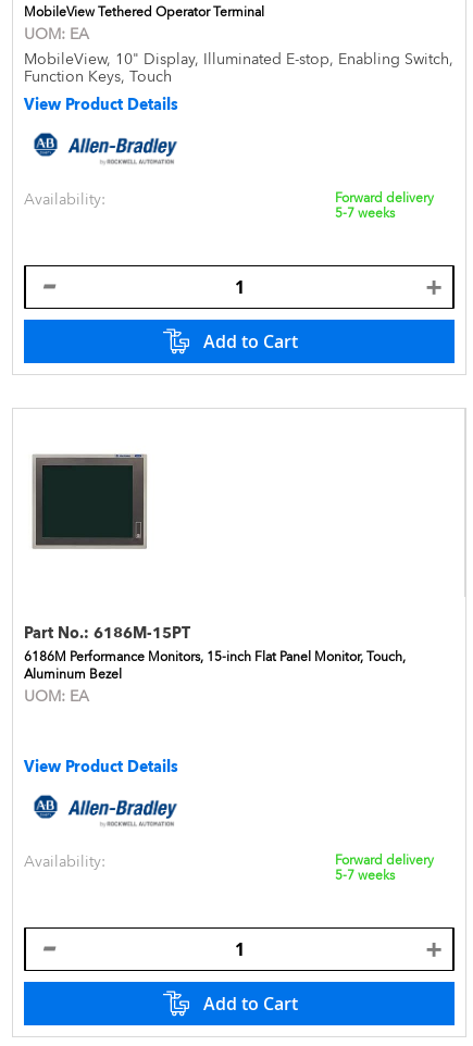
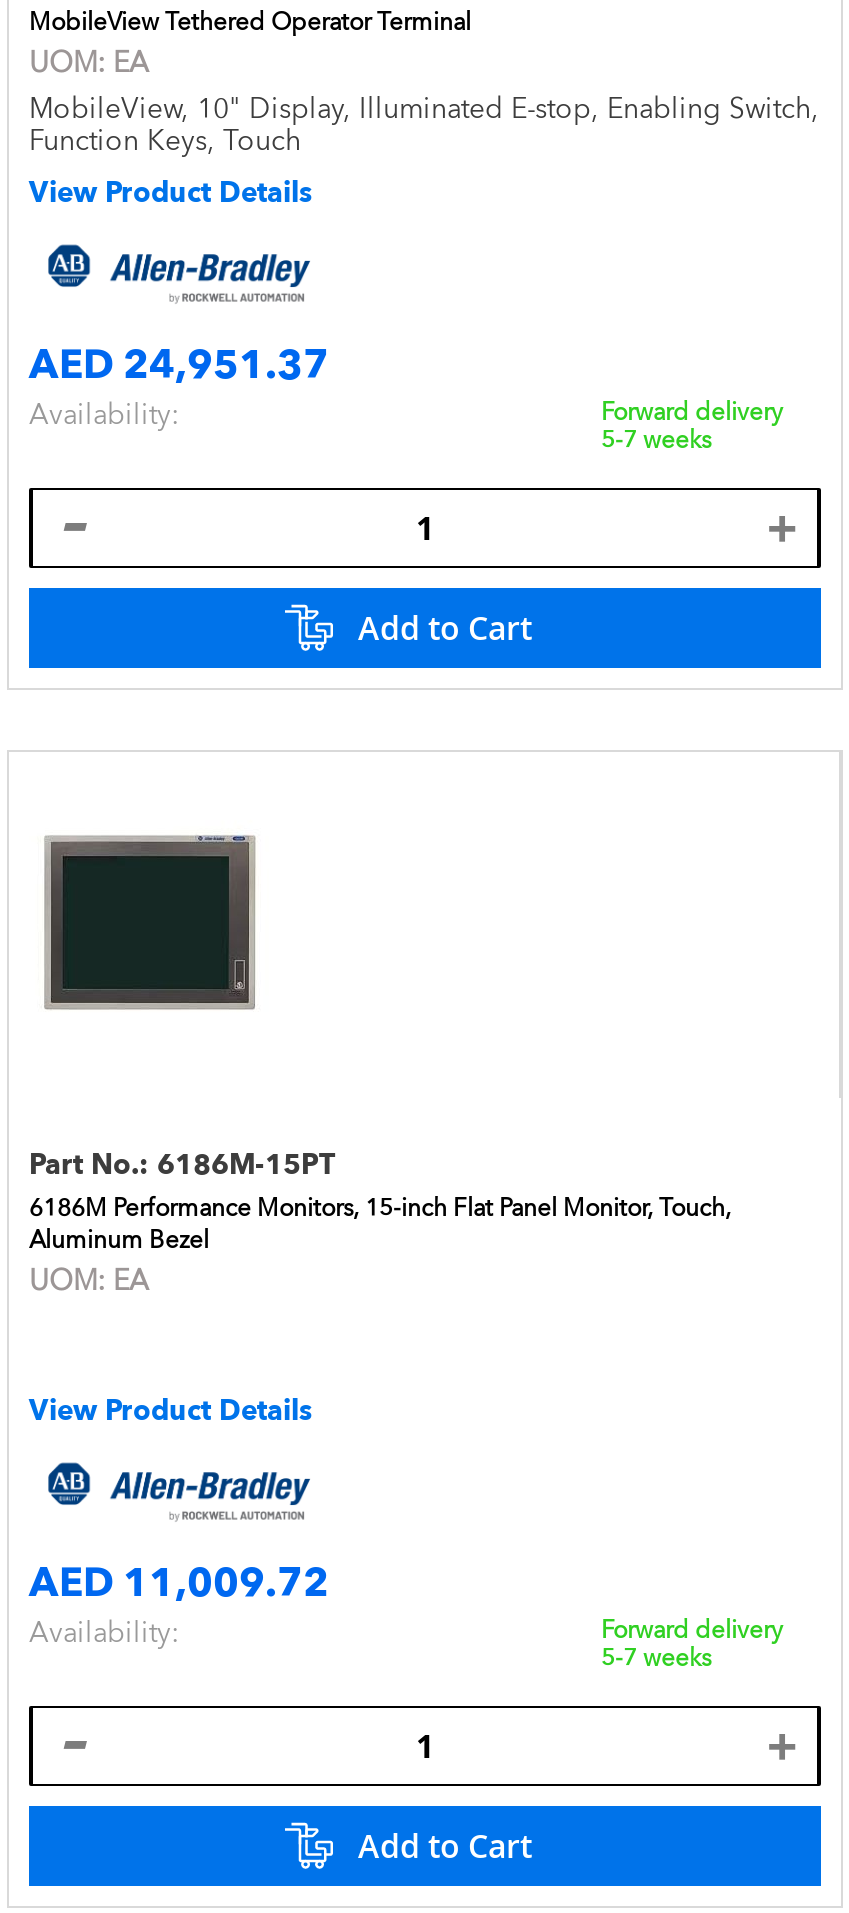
none -> [29,339,329,387] AED 24,951.37
moved [24,190,434,220] -> [29,397,783,453]: Availability: | Forward delivery | 5-7 weeks
none -> [29,1557,329,1605] AED 11,009.72
moved [24,852,434,882] -> [29,1615,783,1671]: Availability: | Forward delivery | 5-7 weeks

